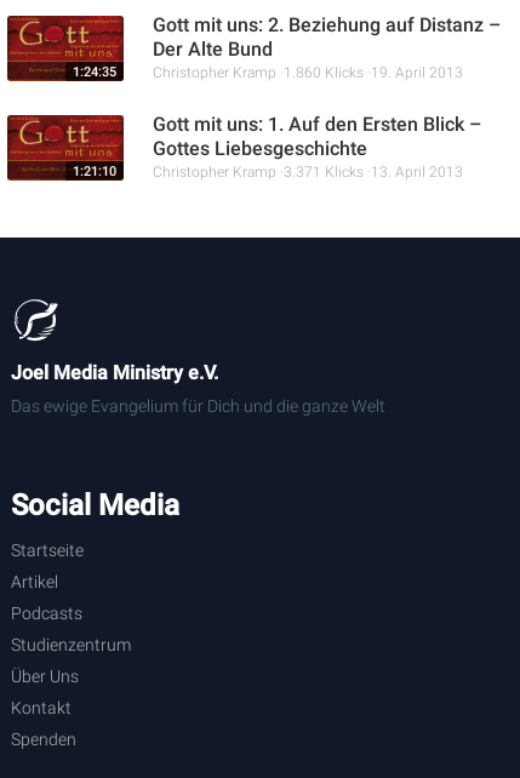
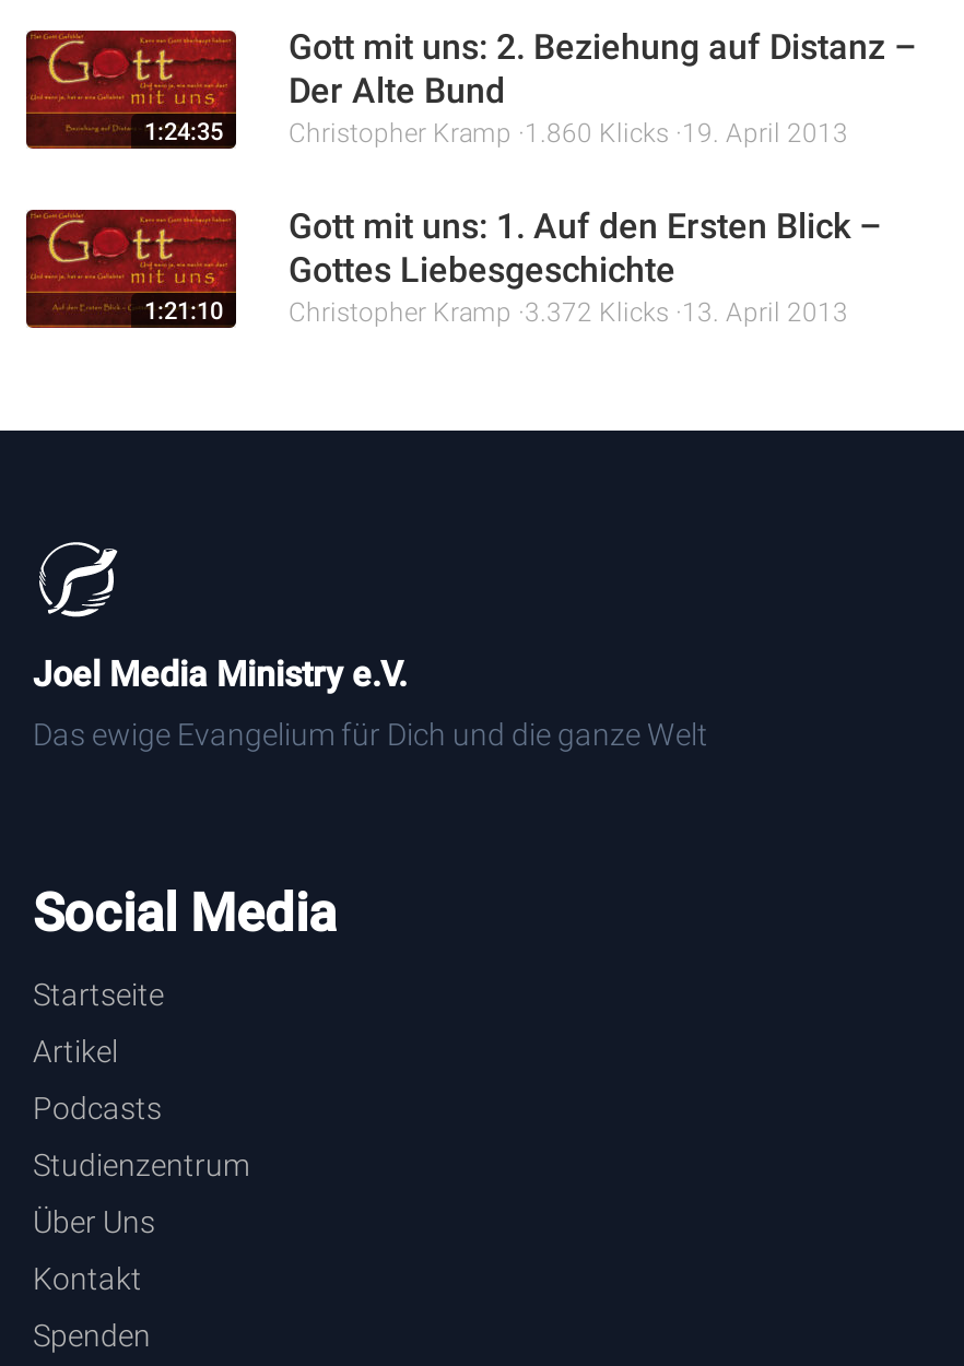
[153,163,463,180] Christopher Kramp 3.371 Klicks 13. April 2013 -> [289,296,848,327] Christopher Kramp 3.372 Klicks 13. April 2013

